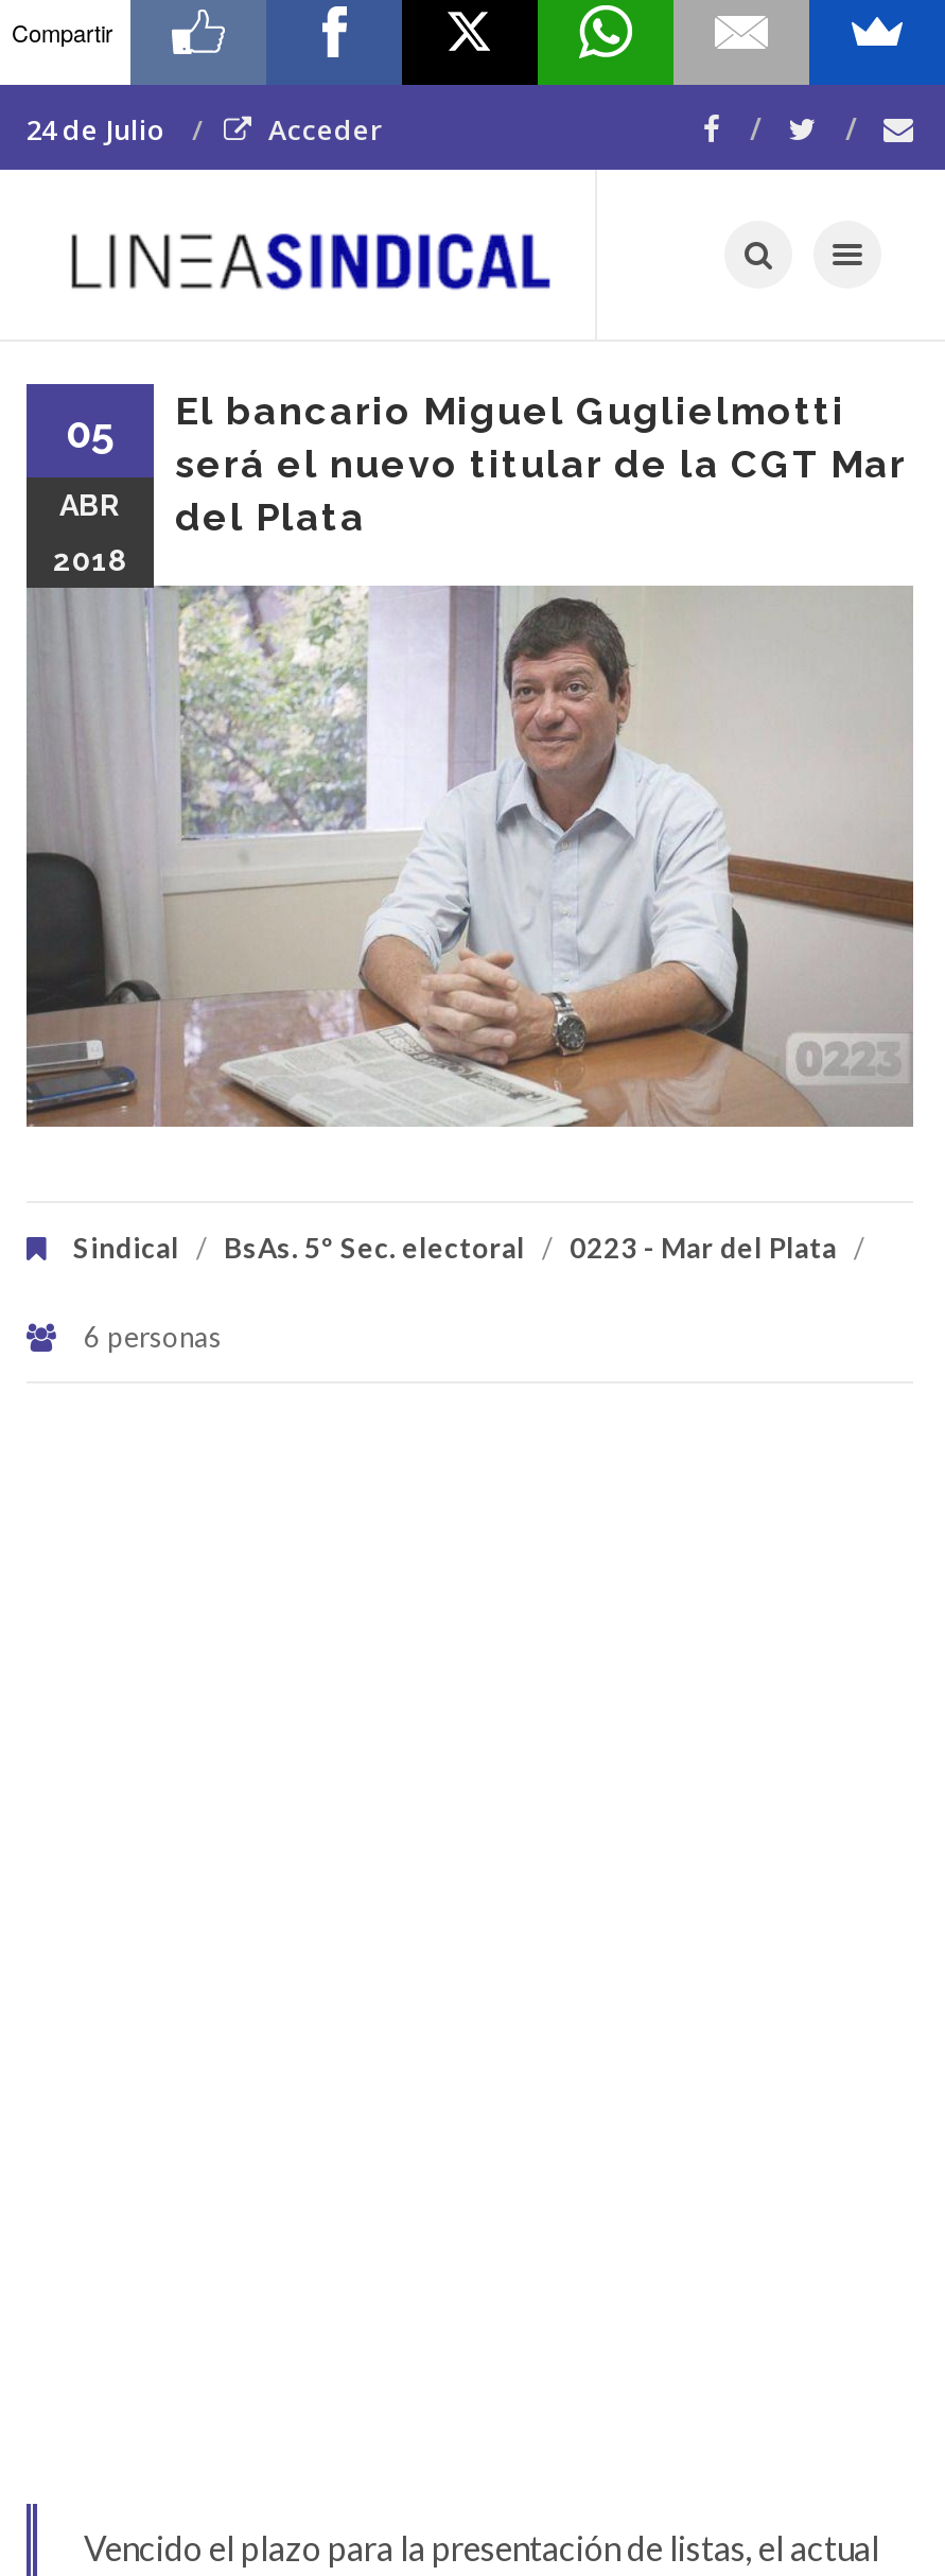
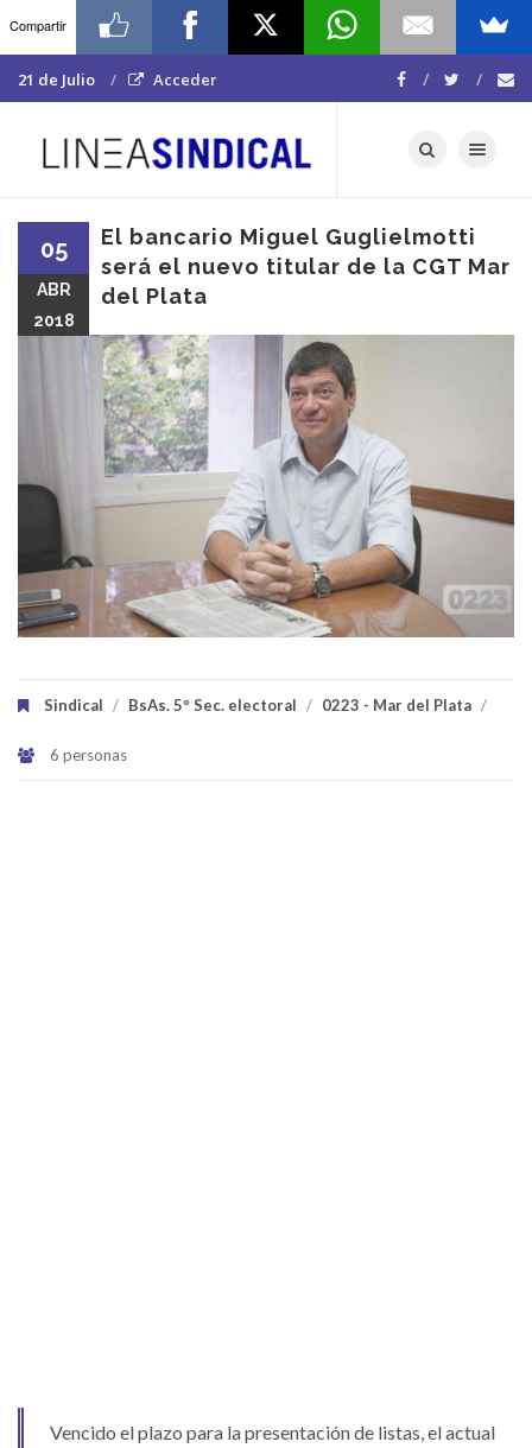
[27,110,171,149] 24 de Julio -> [18,69,99,90] 21 de Julio

